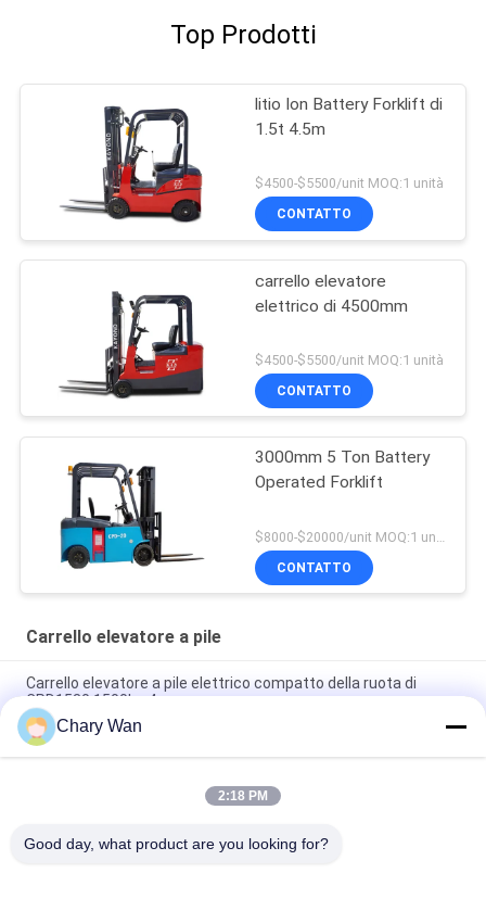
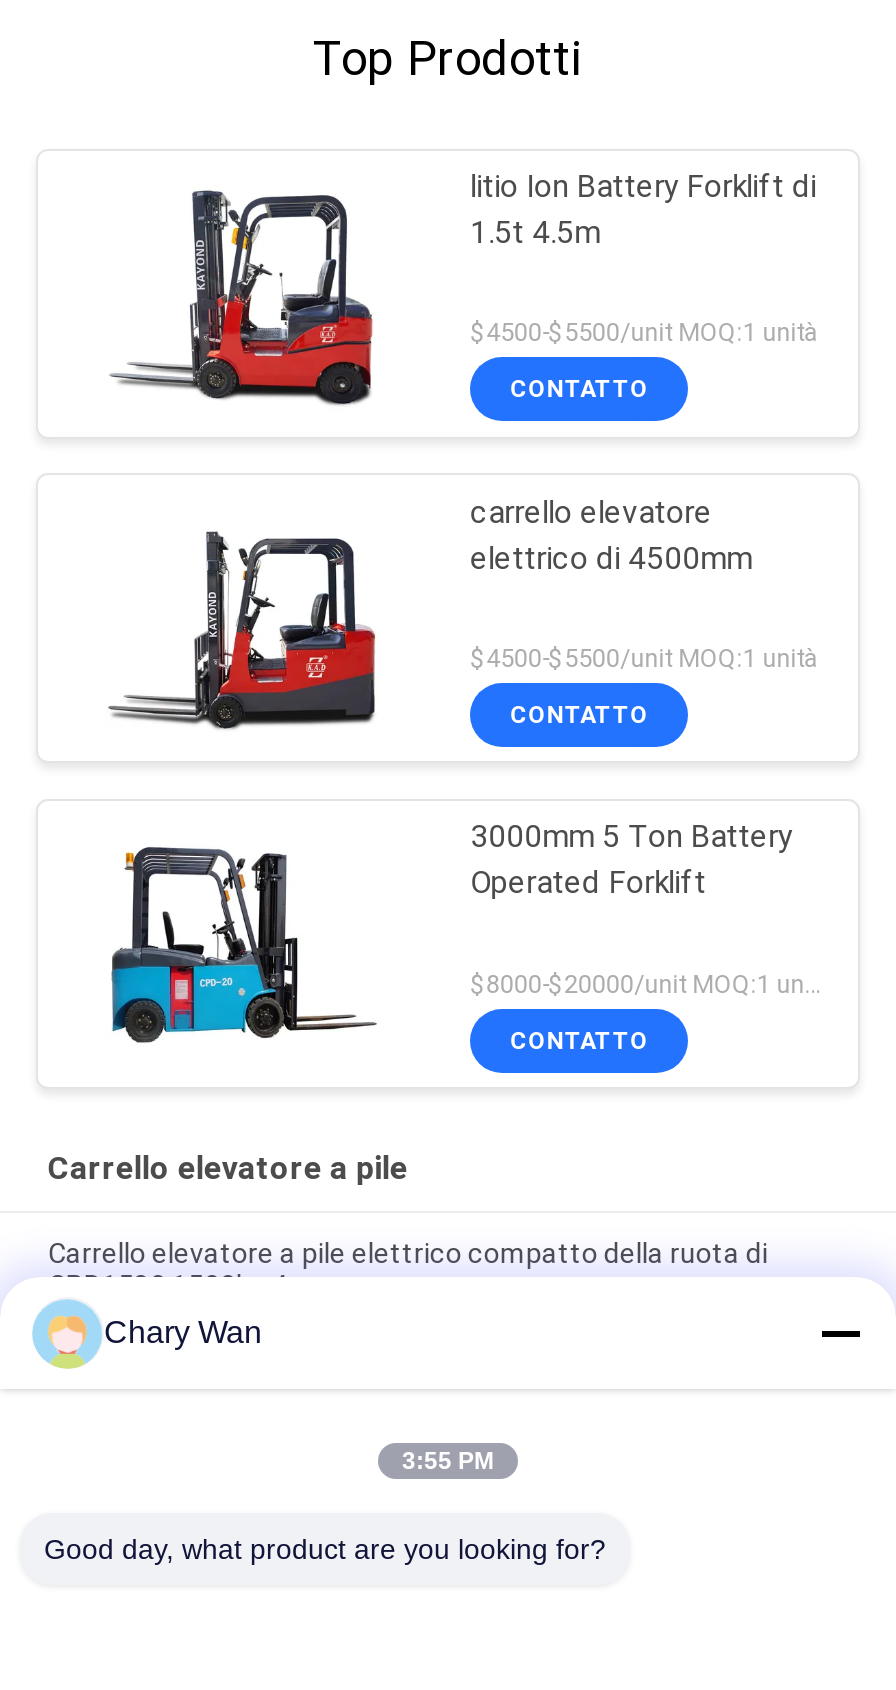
[218,788,268,804] 2:18 PM -> [402,1447,494,1475] 3:55 PM

